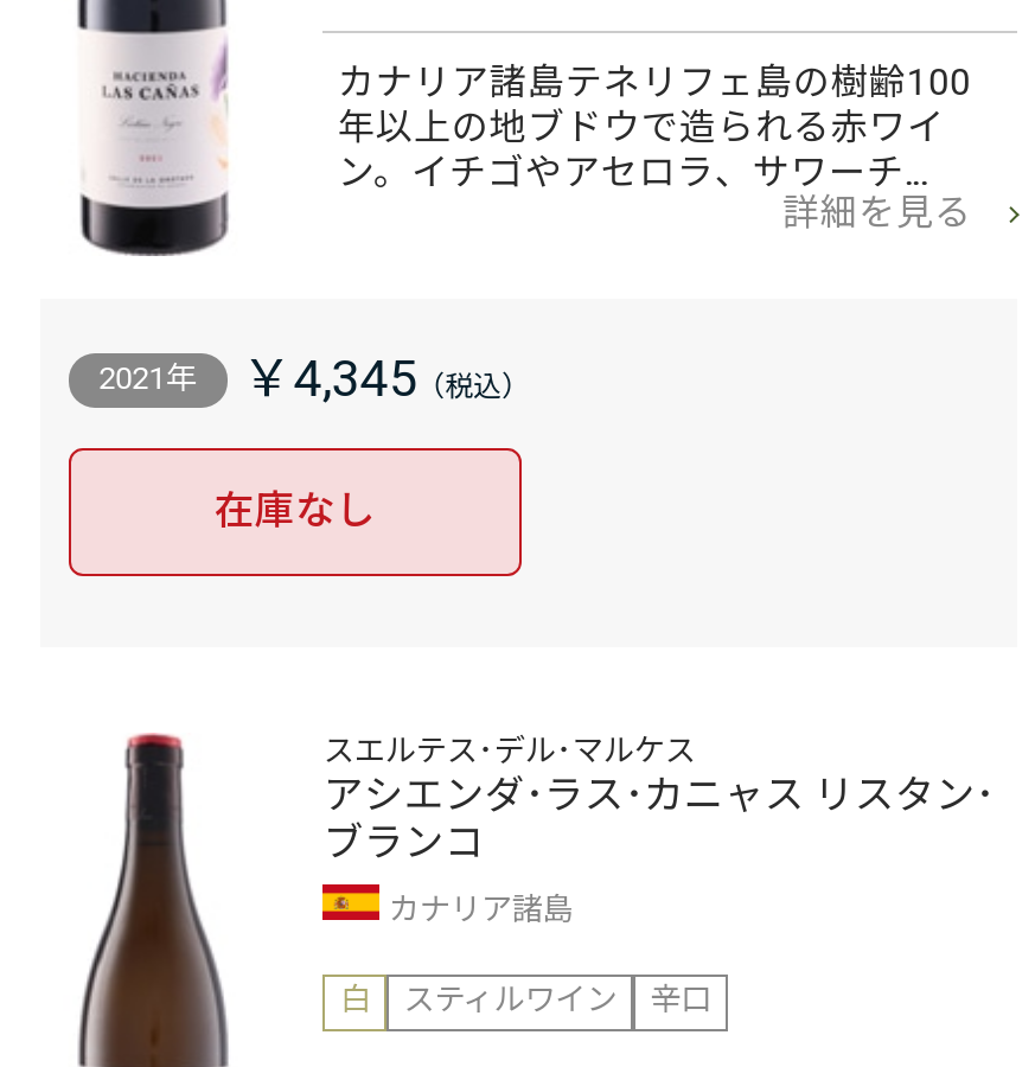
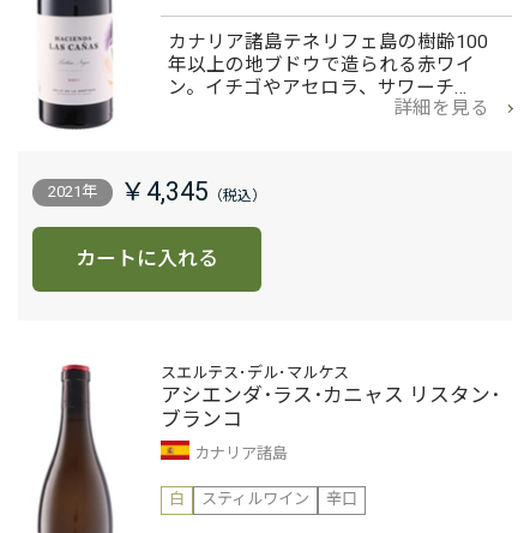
[214,483,376,542] 在庫なし -> [75,244,218,274] カートに入れる

